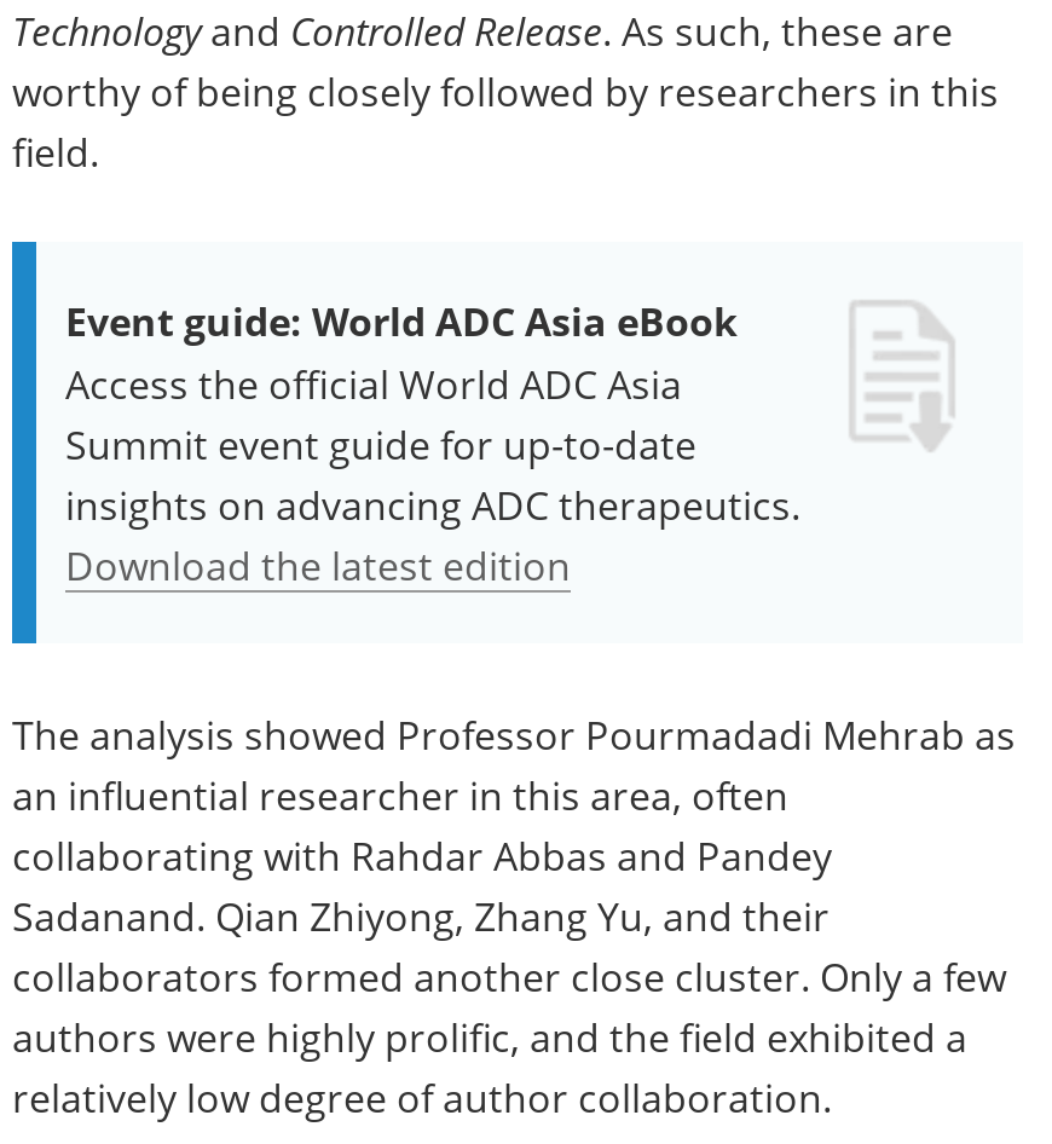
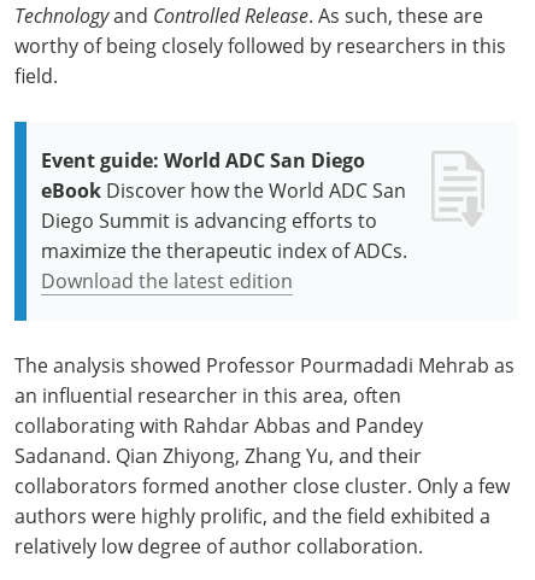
[65,295,800,529] Event guide: World ADC Asia eBook | Access the official World ADC Asia | Summit event guide for up-to-date | insights on advancing ADC therapeutics. -> [41,147,407,264] Event guide: World ADC San Diego | eBook Discover how the World ADC San | Diego Summit is advancing efforts to | maximize the therapeutic index of ADCs.

